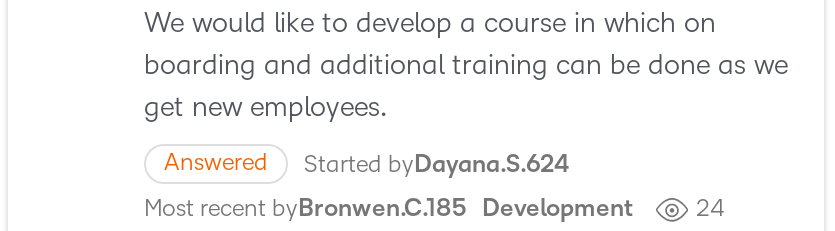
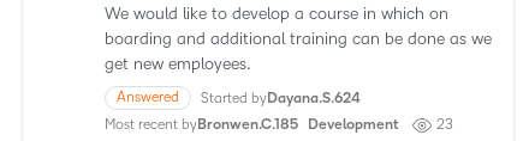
[696,196,726,222] 24 -> [436,117,453,133] 23

